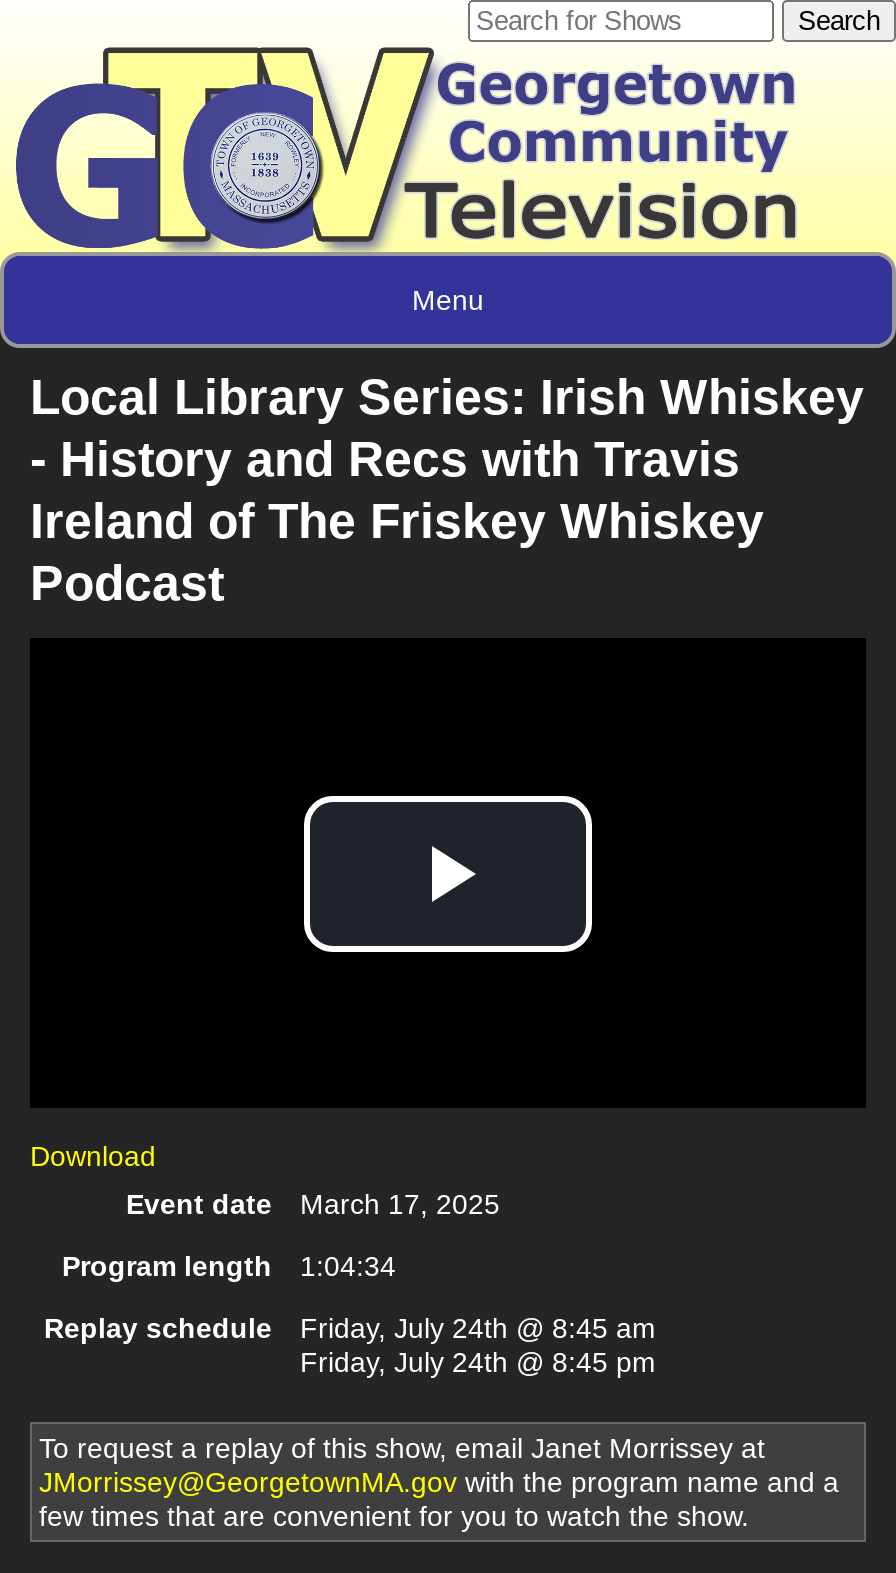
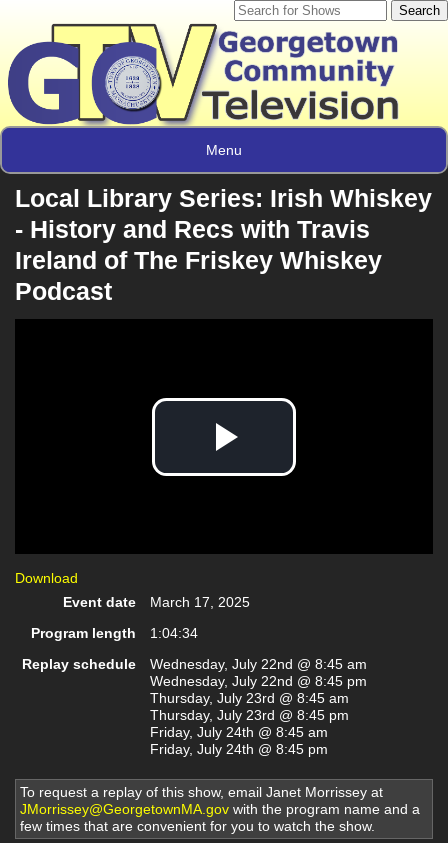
none -> [150,656,367,723] Wednesday, July 22nd @ 8:45 am | Wednesday, July 22nd @ 8:45 pm | Thursday, July 23rd @ 8:45 am | Thursday, July 23rd @ 8:45 pm

